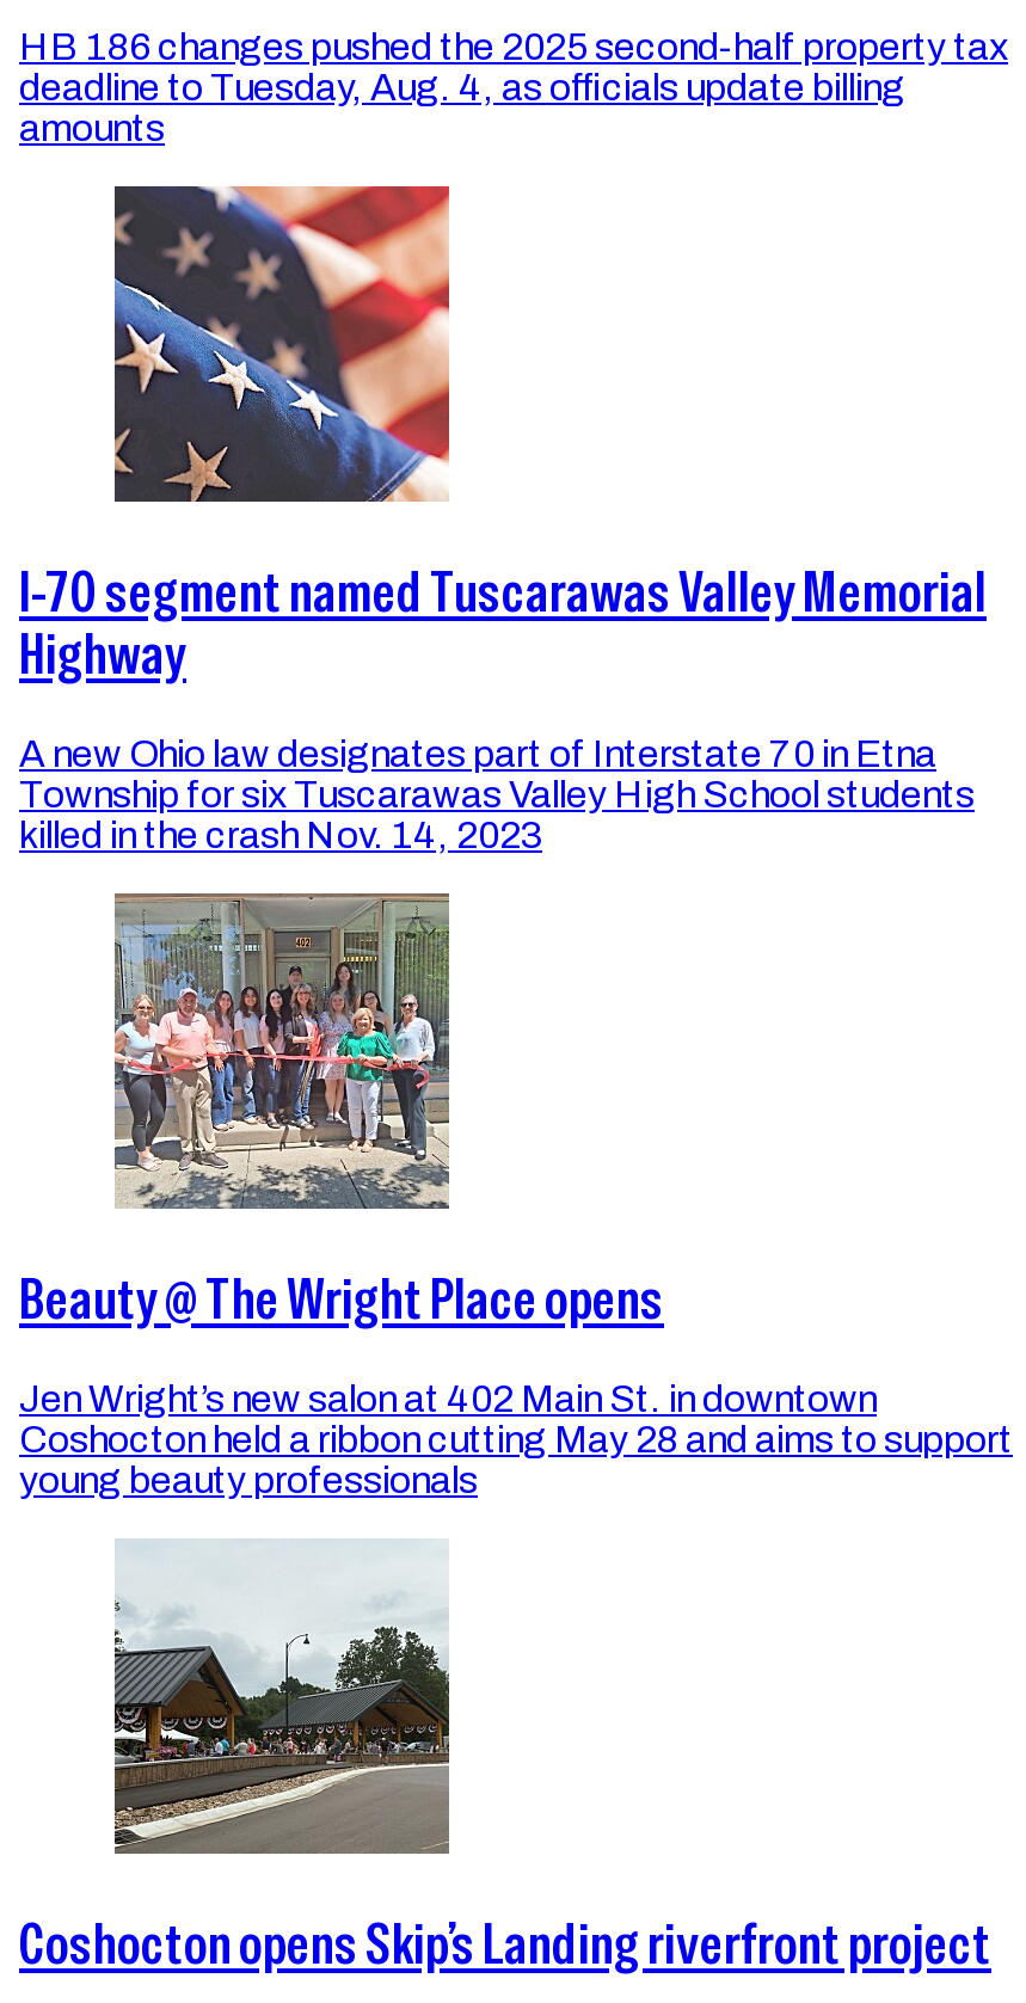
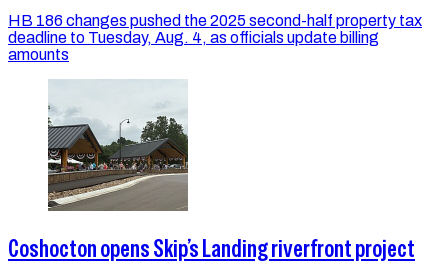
[19,184,987,855] [image] | I-70 segment named Tuscarawas Valley Memorial | Highway | A new Ohio law designates part of Interstate 70 in Etna | Township for six Tuscarawas Valley High School students | killed in the crash Nov. 14, 2023 -> none
[19,891,1013,1499] [image] | Beauty @ The Wright Place opens | Jen Wright’s new salon at 402 Main St. in downtown | Coshocton held a ribbon cutting May 28 and aims to support | young beauty professionals -> none

